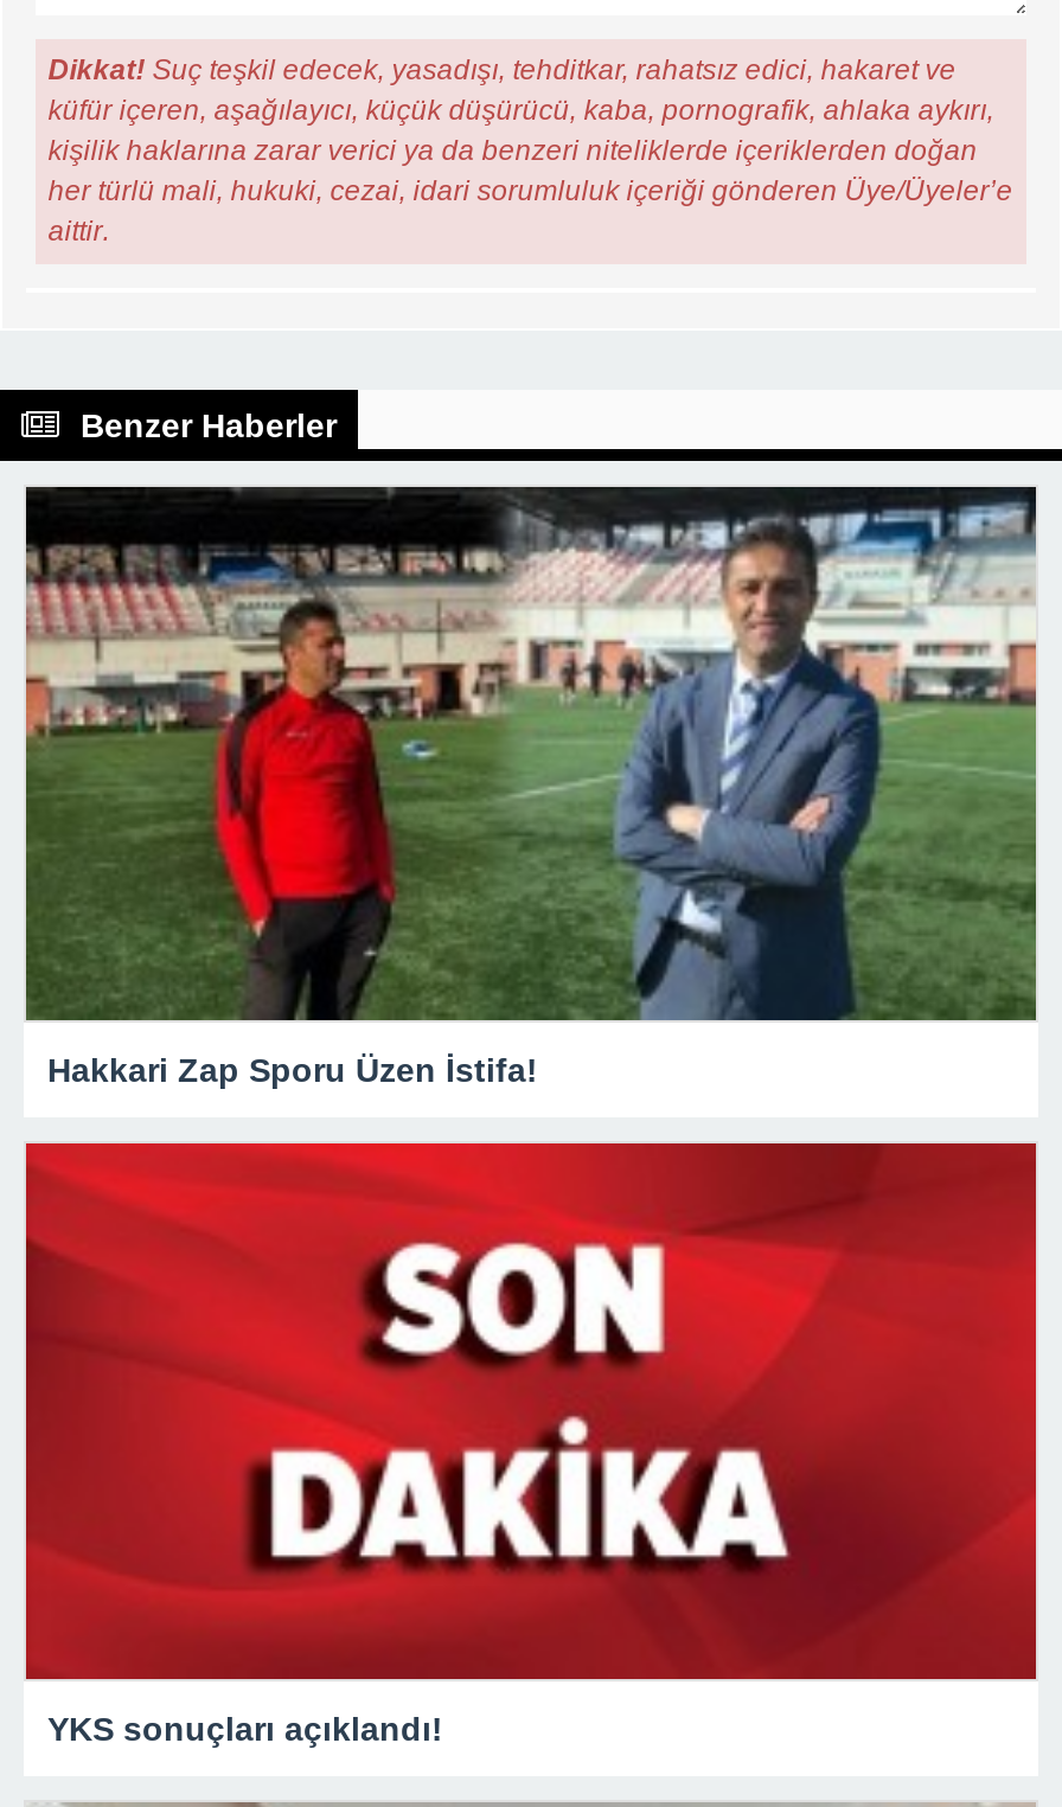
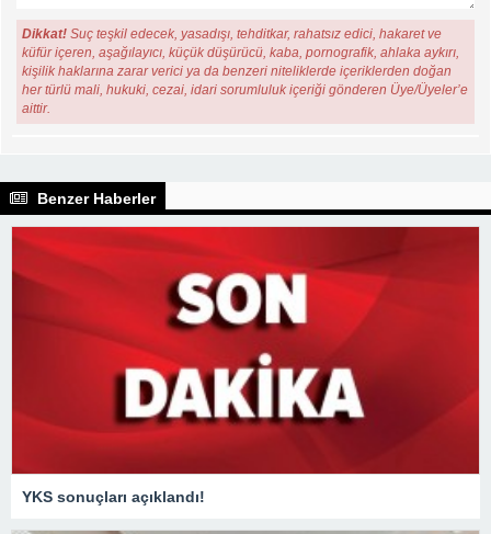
[24,485,1038,1090] [image] | Hakkari Zap Sporu Üzen İstifa! -> none

